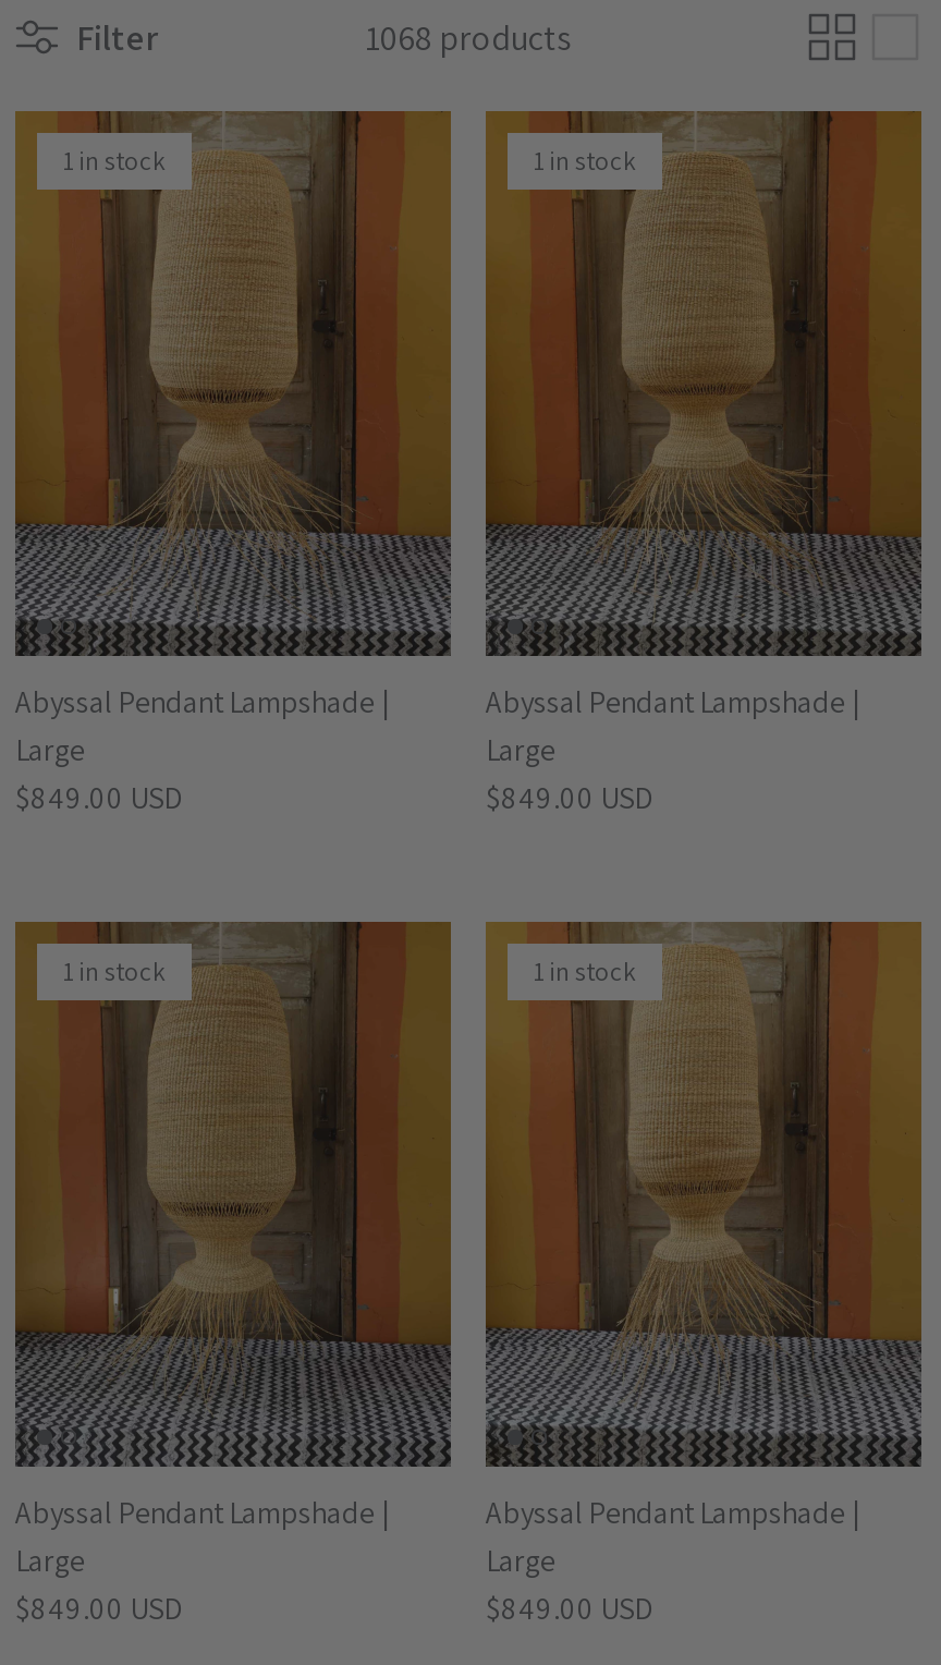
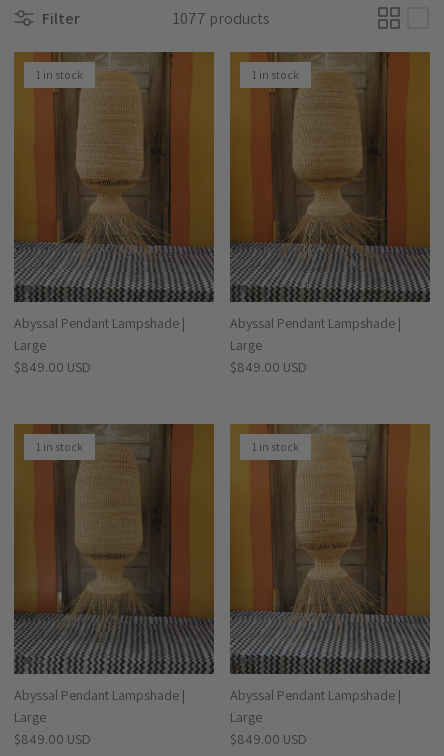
[365,14,572,60] 1068 products -> [173,8,270,29] 1077 products

